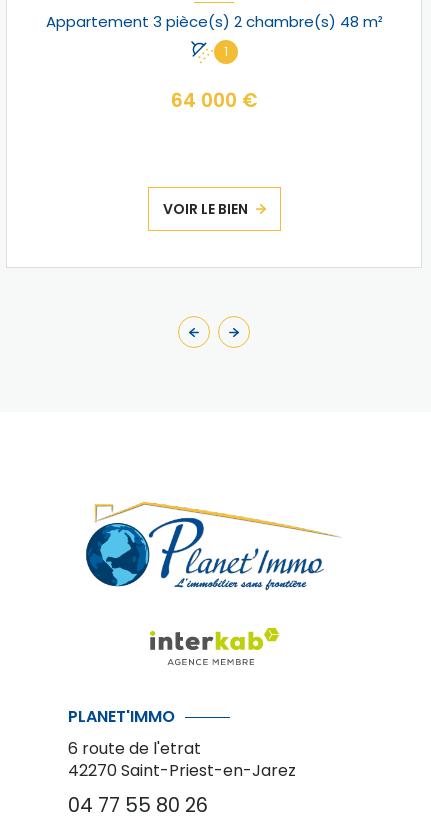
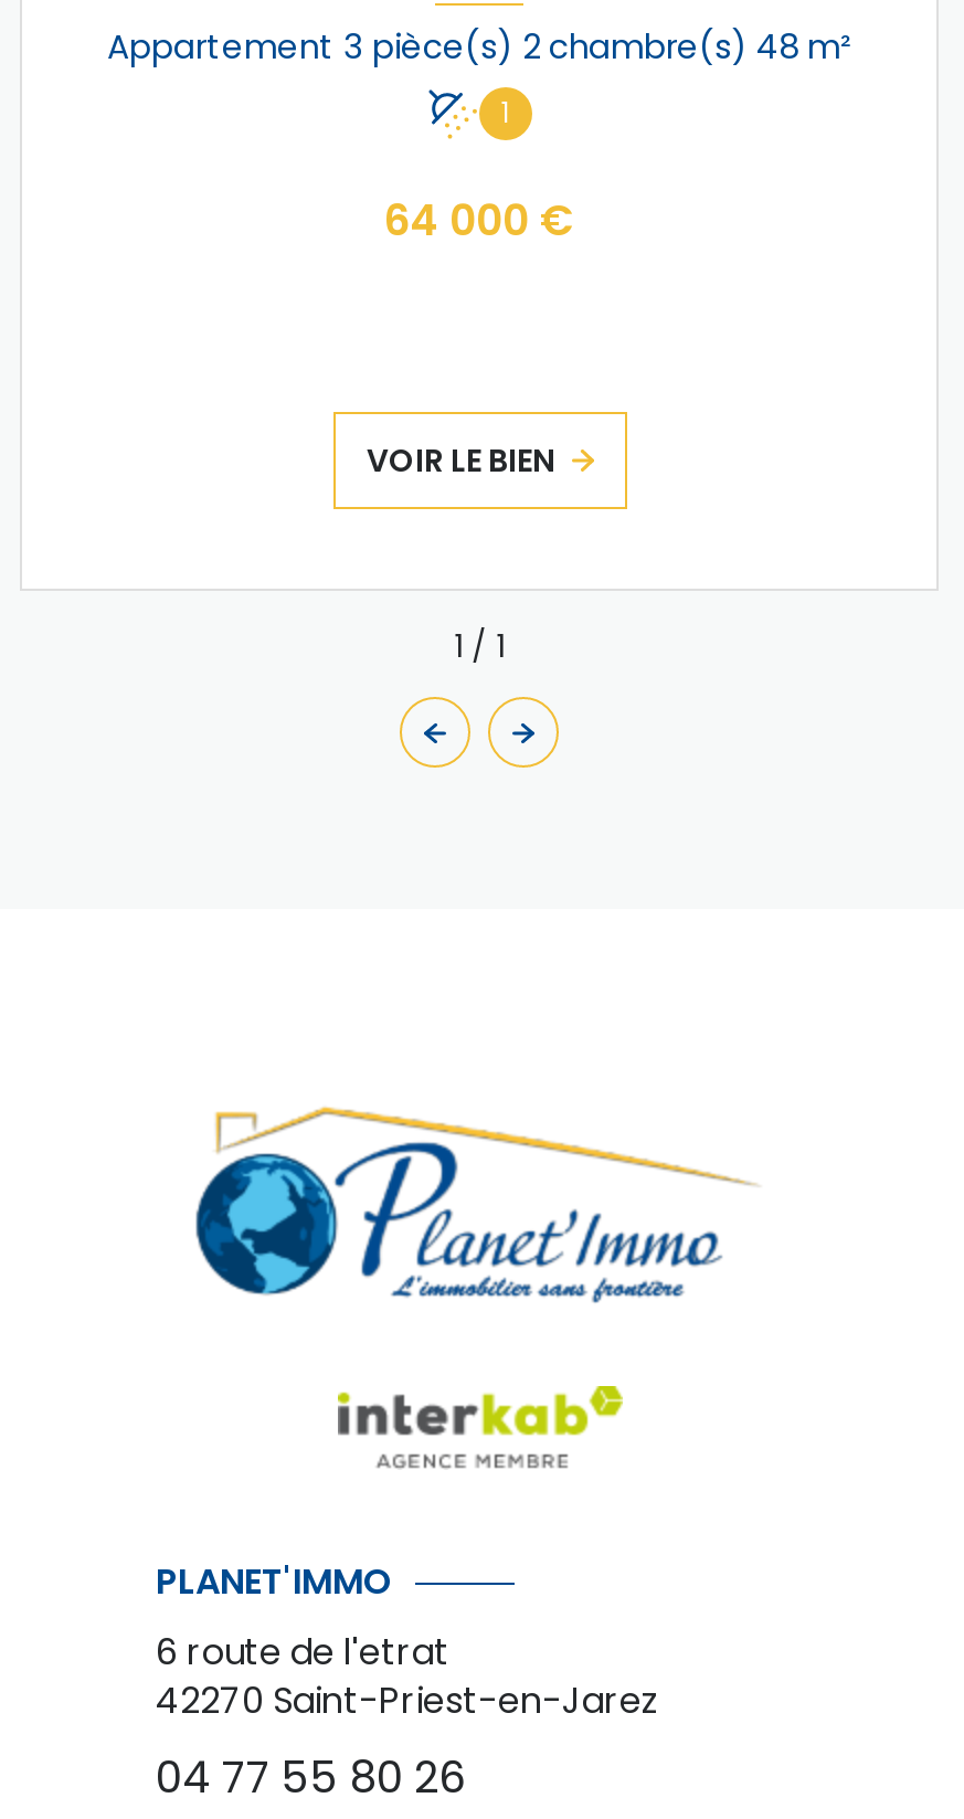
none -> [454,625,505,669] 1 / 1

